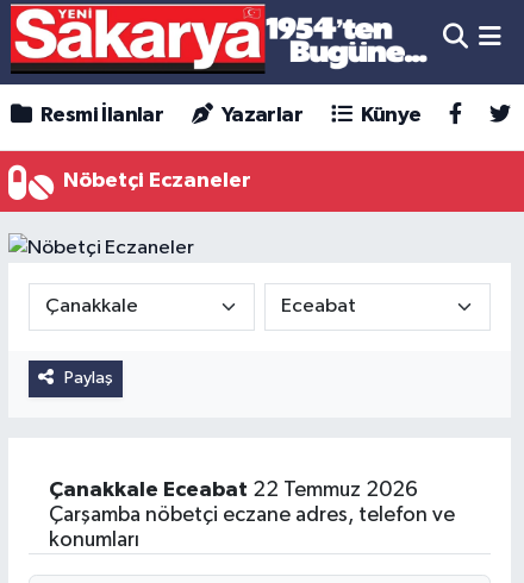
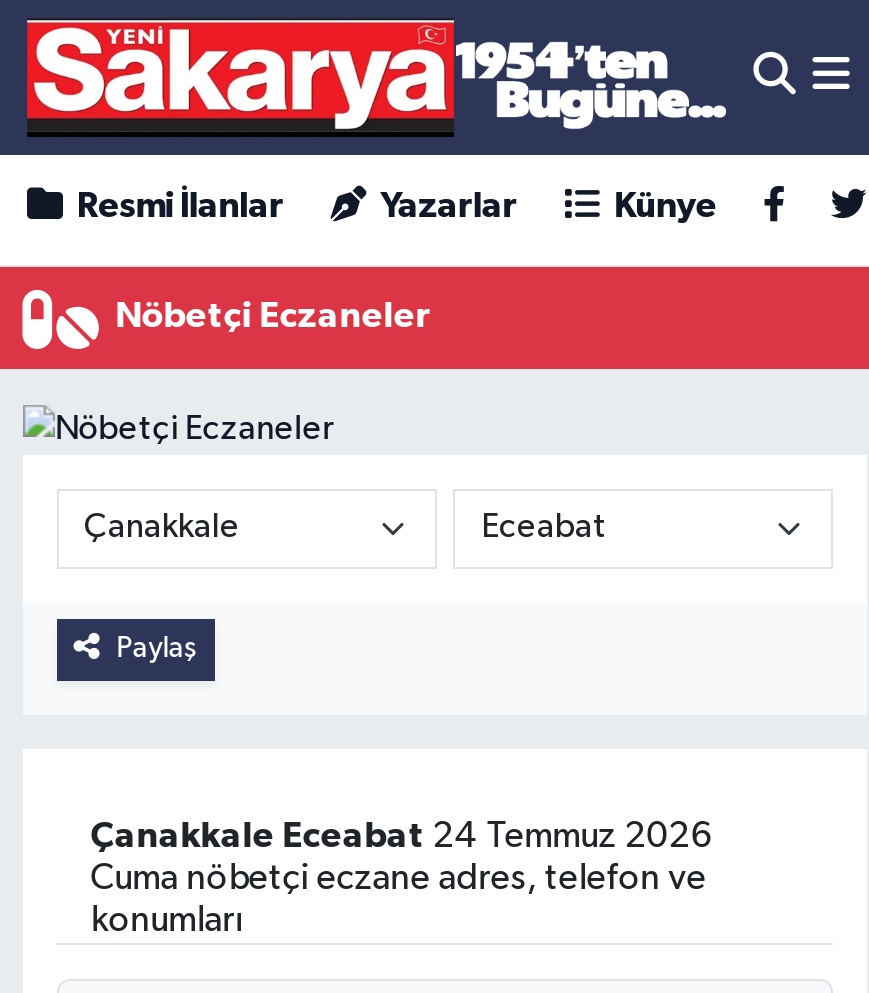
[49,479,418,501] Çanakkale Eceabat 22 Temmuz 2026 -> [91,818,713,854] Çanakkale Eceabat 24 Temmuz 2026
[49,504,455,526] Çarşamba nöbetçi eczane adres, telefon ve -> [91,860,707,896] Cuma nöbetçi eczane adres, telefon ve

